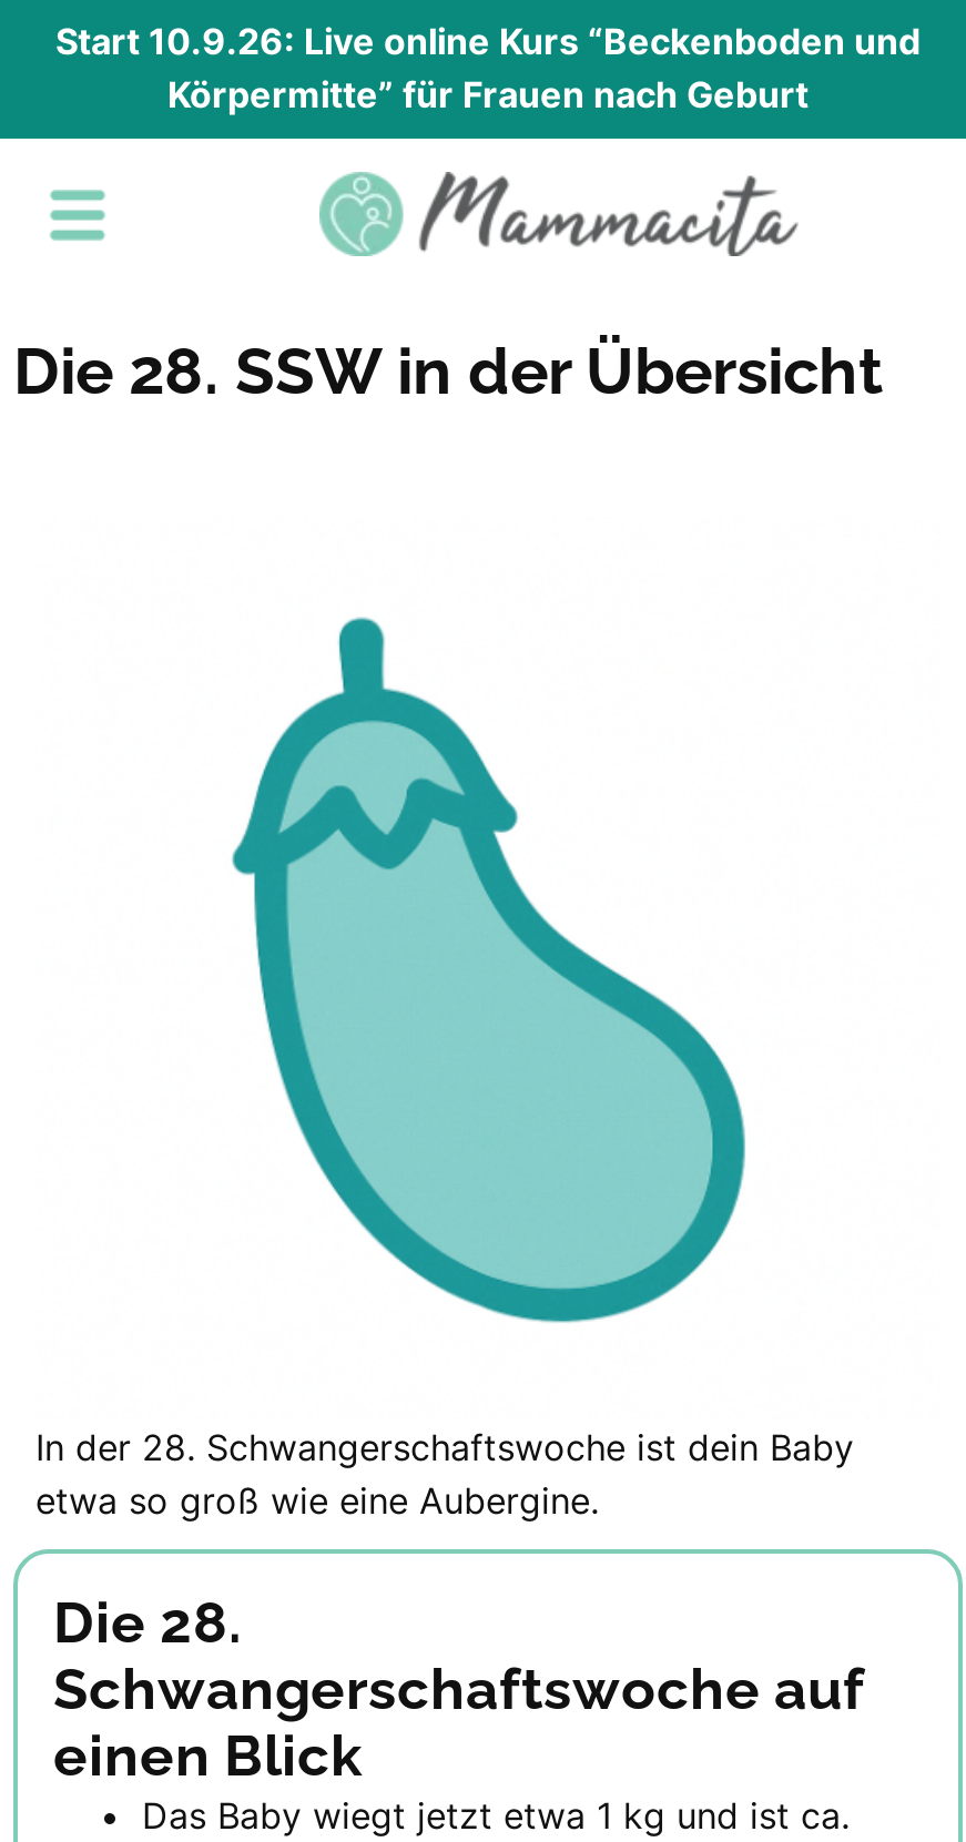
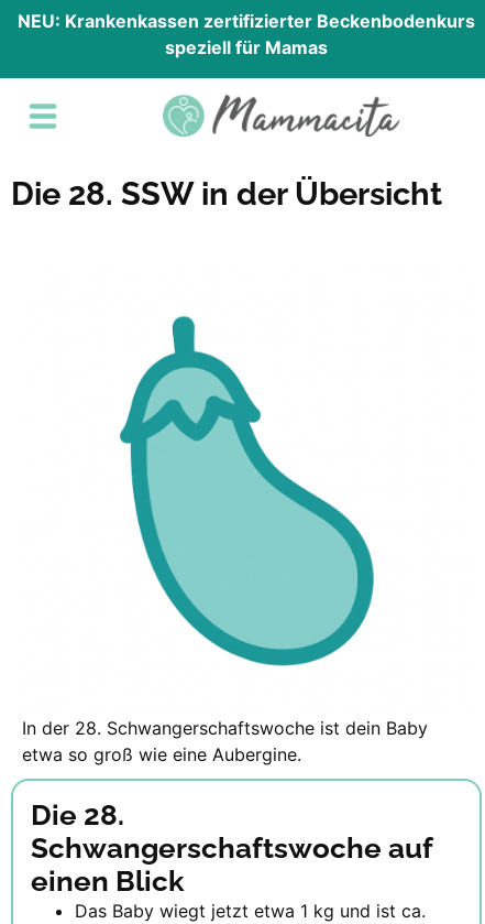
[55,19,921,116] Start 10.9.26: Live online Kurs “Beckenboden und | Körpermitte” für Frauen nach Geburt -> [18,10,475,58] NEU: Krankenkassen zertifizierter Beckenbodenkurs | speziell für Mamas

